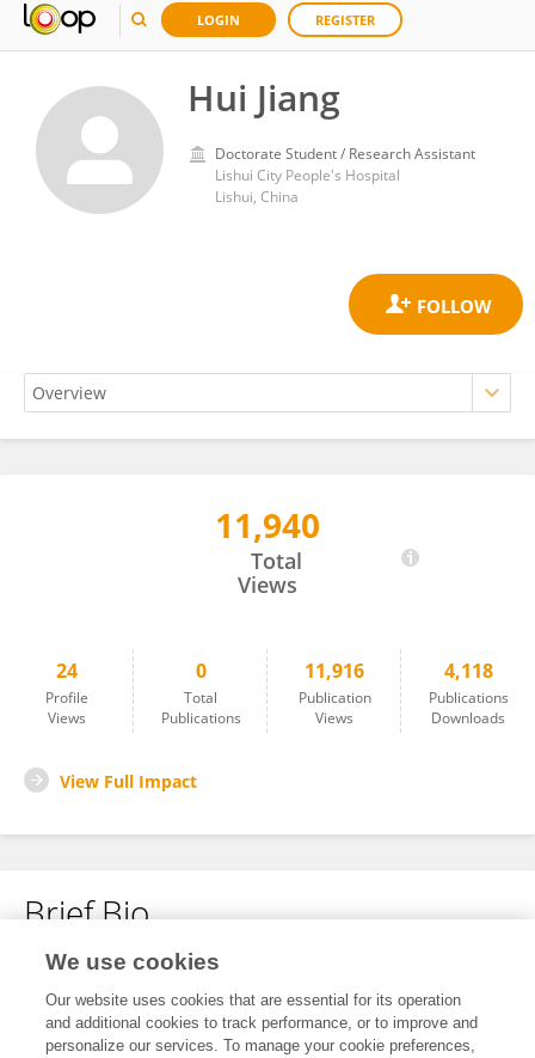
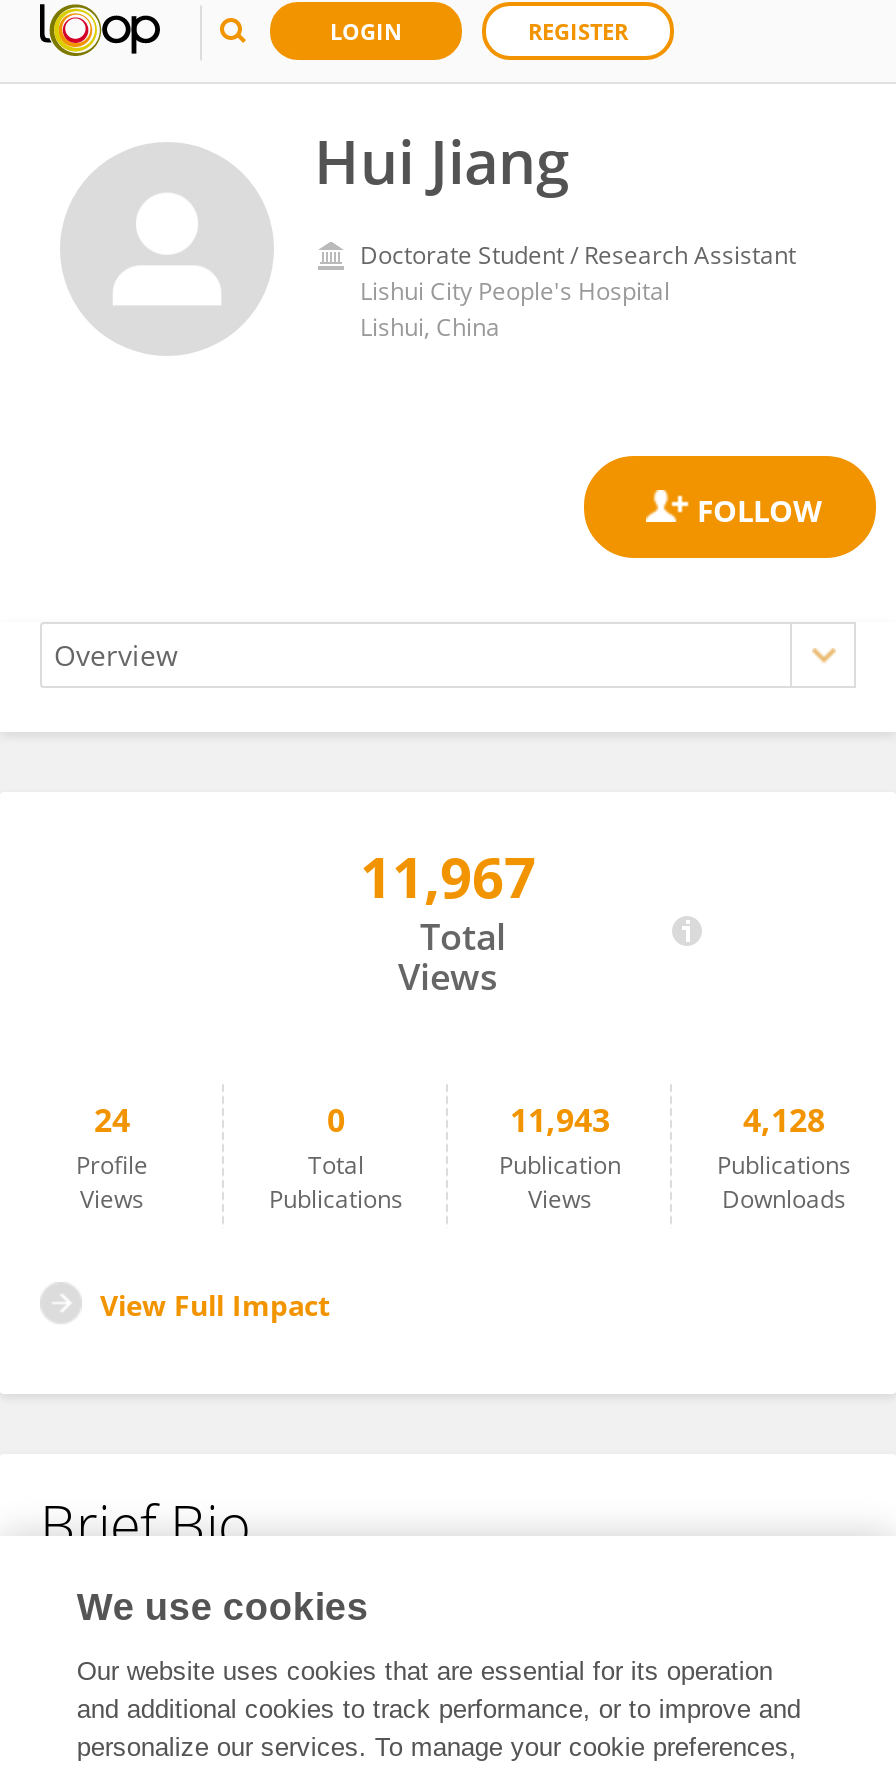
[215,502,320,548] 11,940 -> [360,838,536,914] 11,967
[305,658,364,684] 11,916 -> [510,1098,610,1142] 11,943
[444,658,493,684] 4,118 -> [743,1098,825,1142] 4,128

